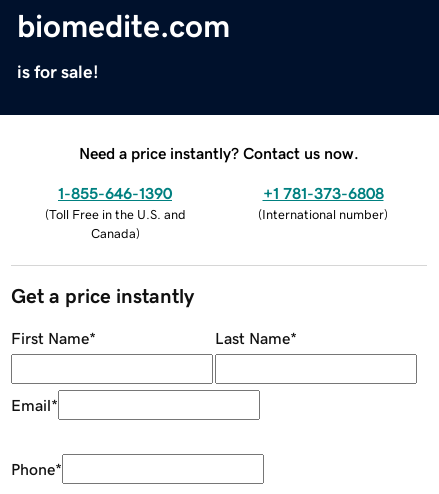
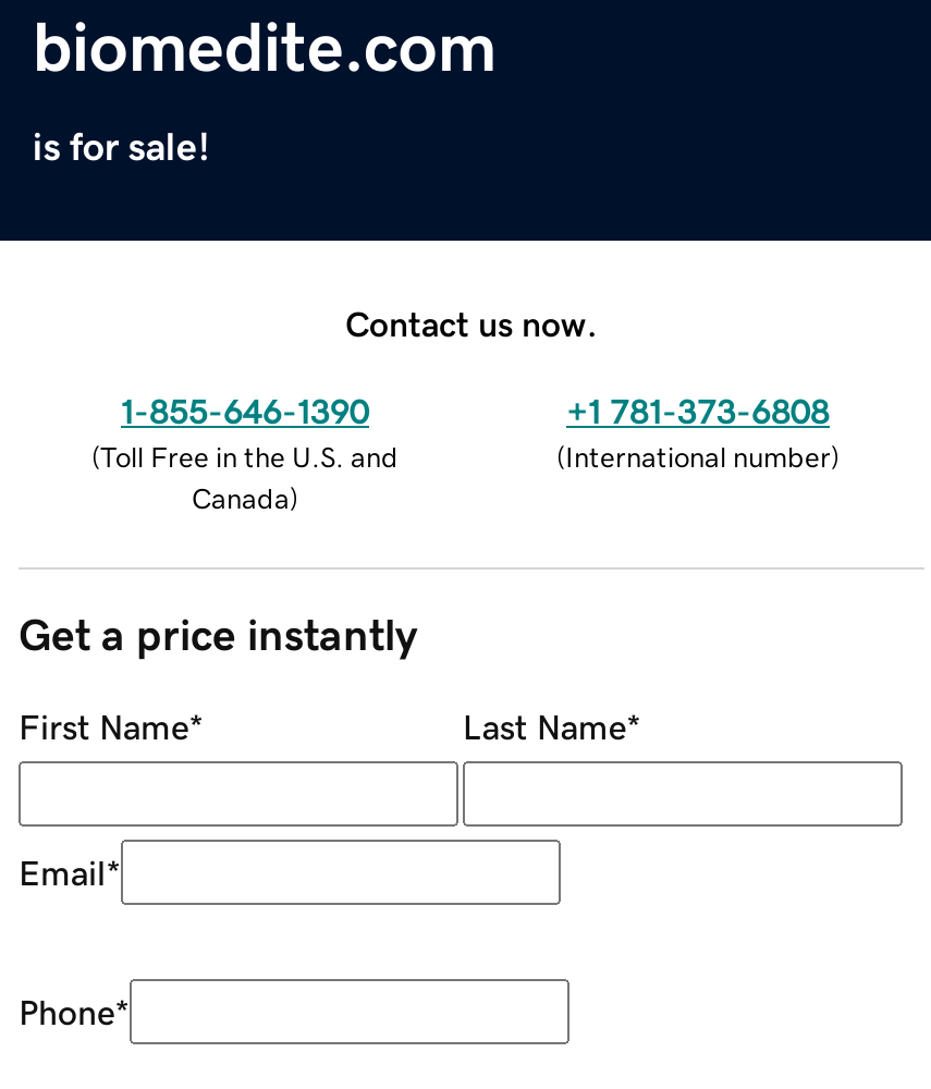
[79,145,359,161] Need a price instantly? Contact us now. -> [345,305,598,340] Contact us now.

